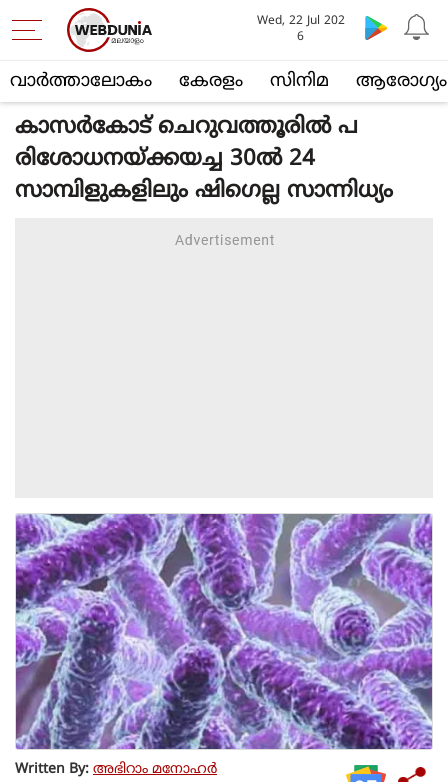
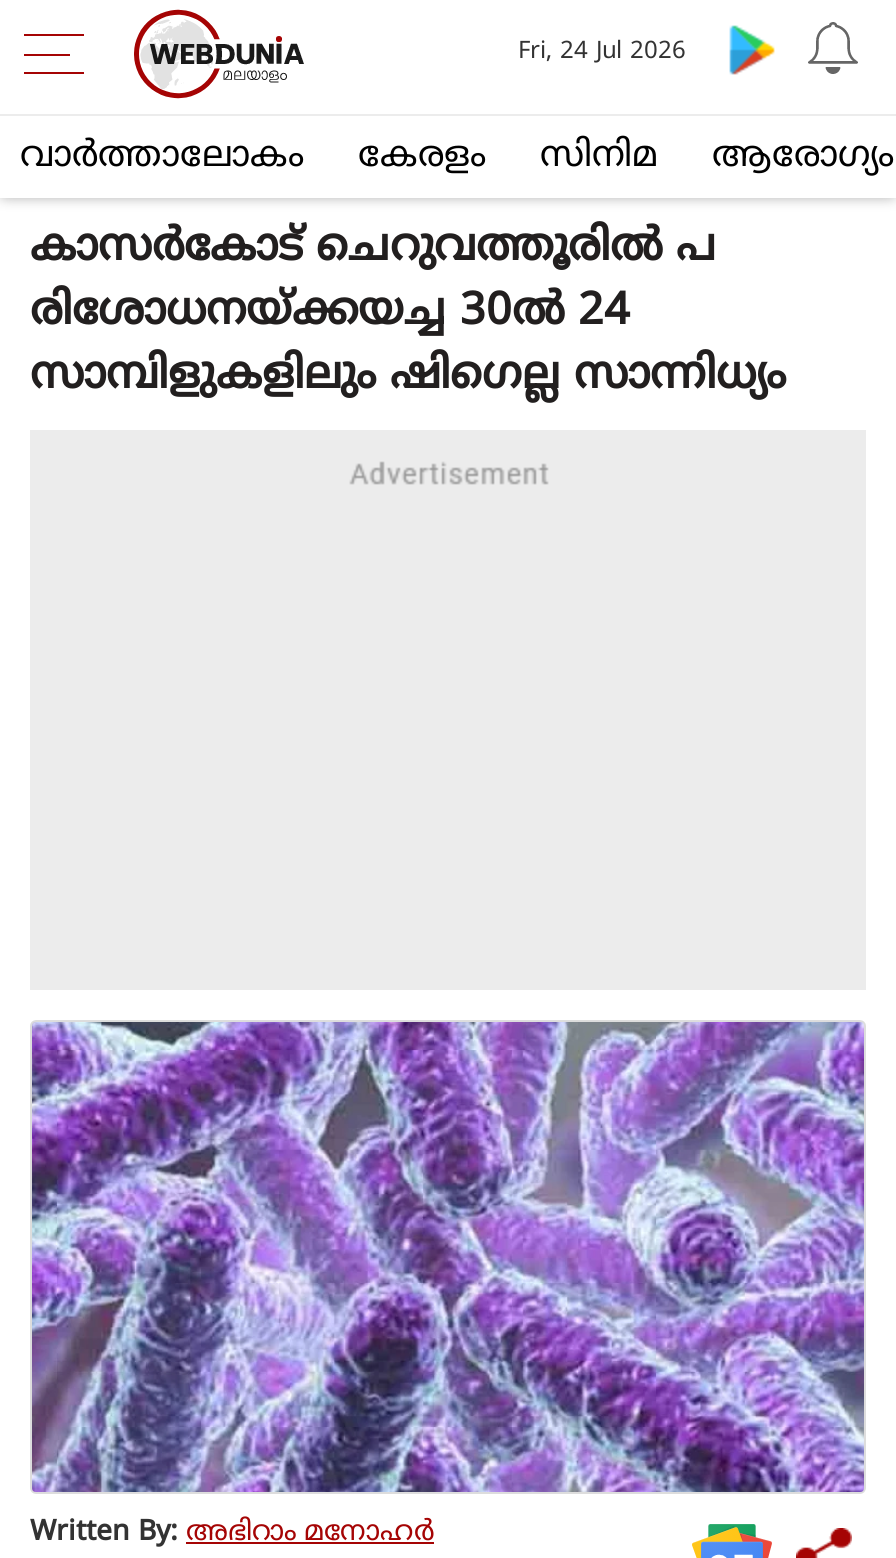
[257,14,345,45] Wed, 22 Jul 202 | 6 -> [518,38,686,68] Fri, 24 Jul 2026

